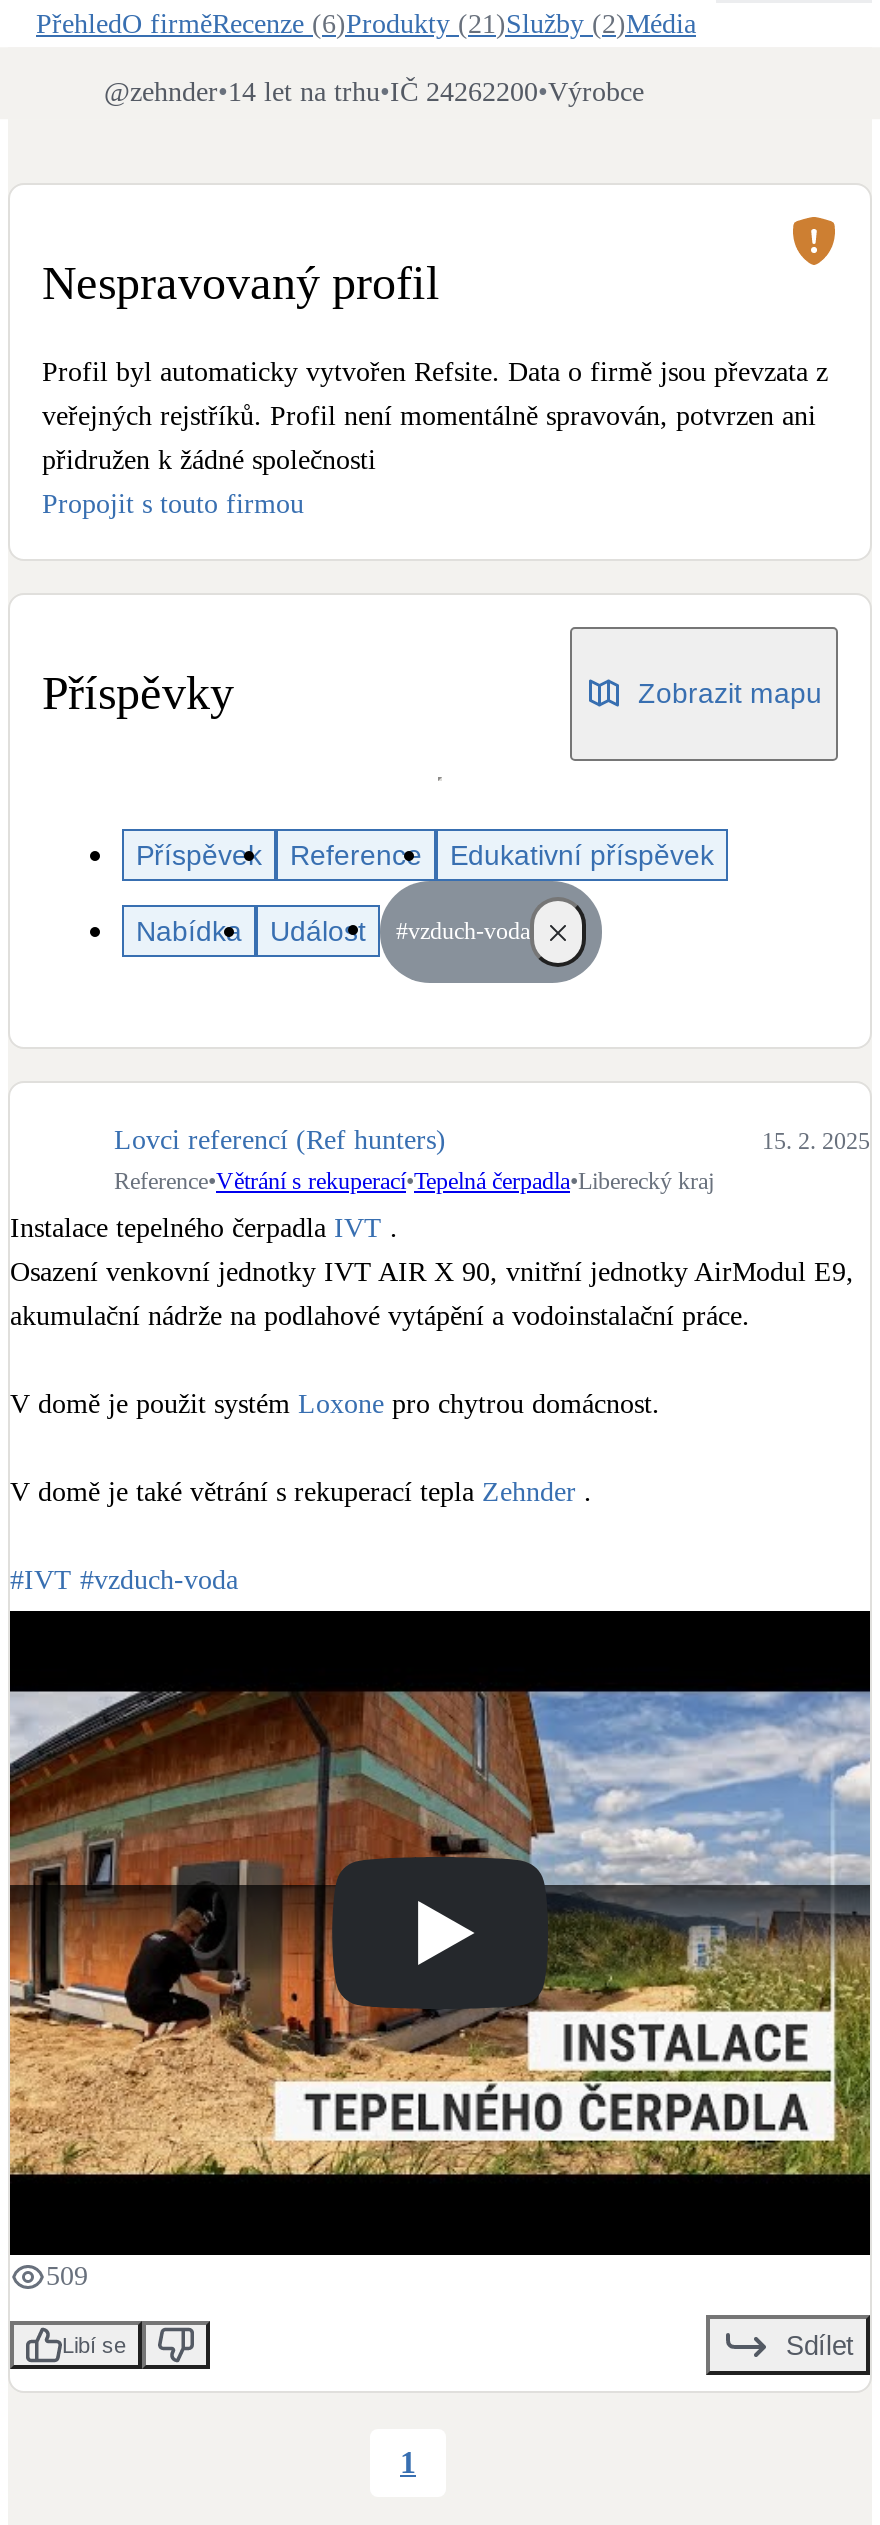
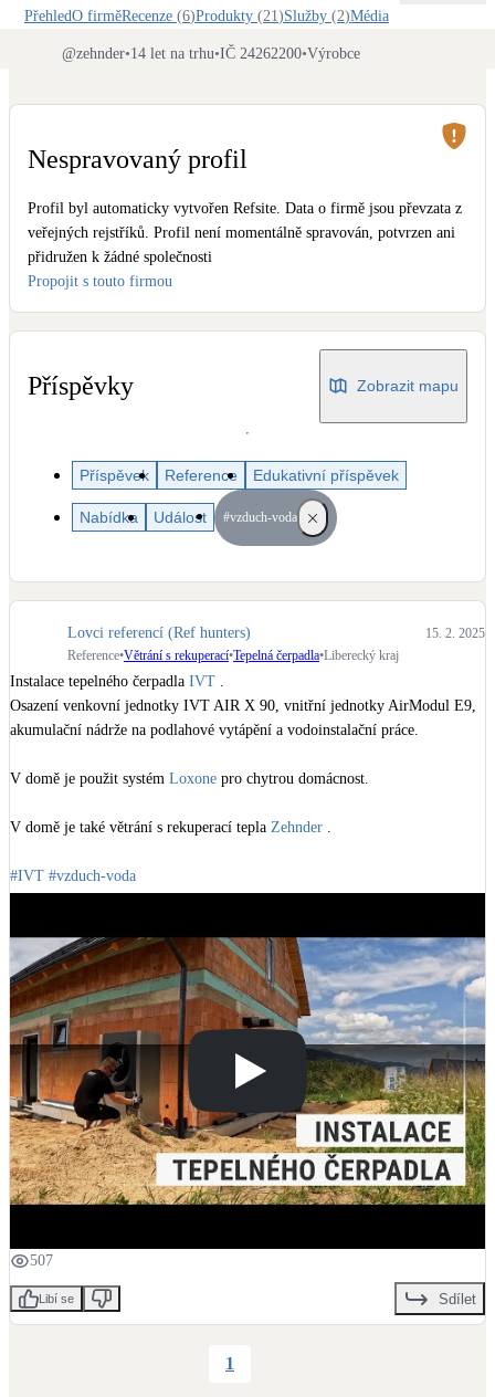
[46,2262,88,2292] 509 -> [30,1253,53,1269] 507

